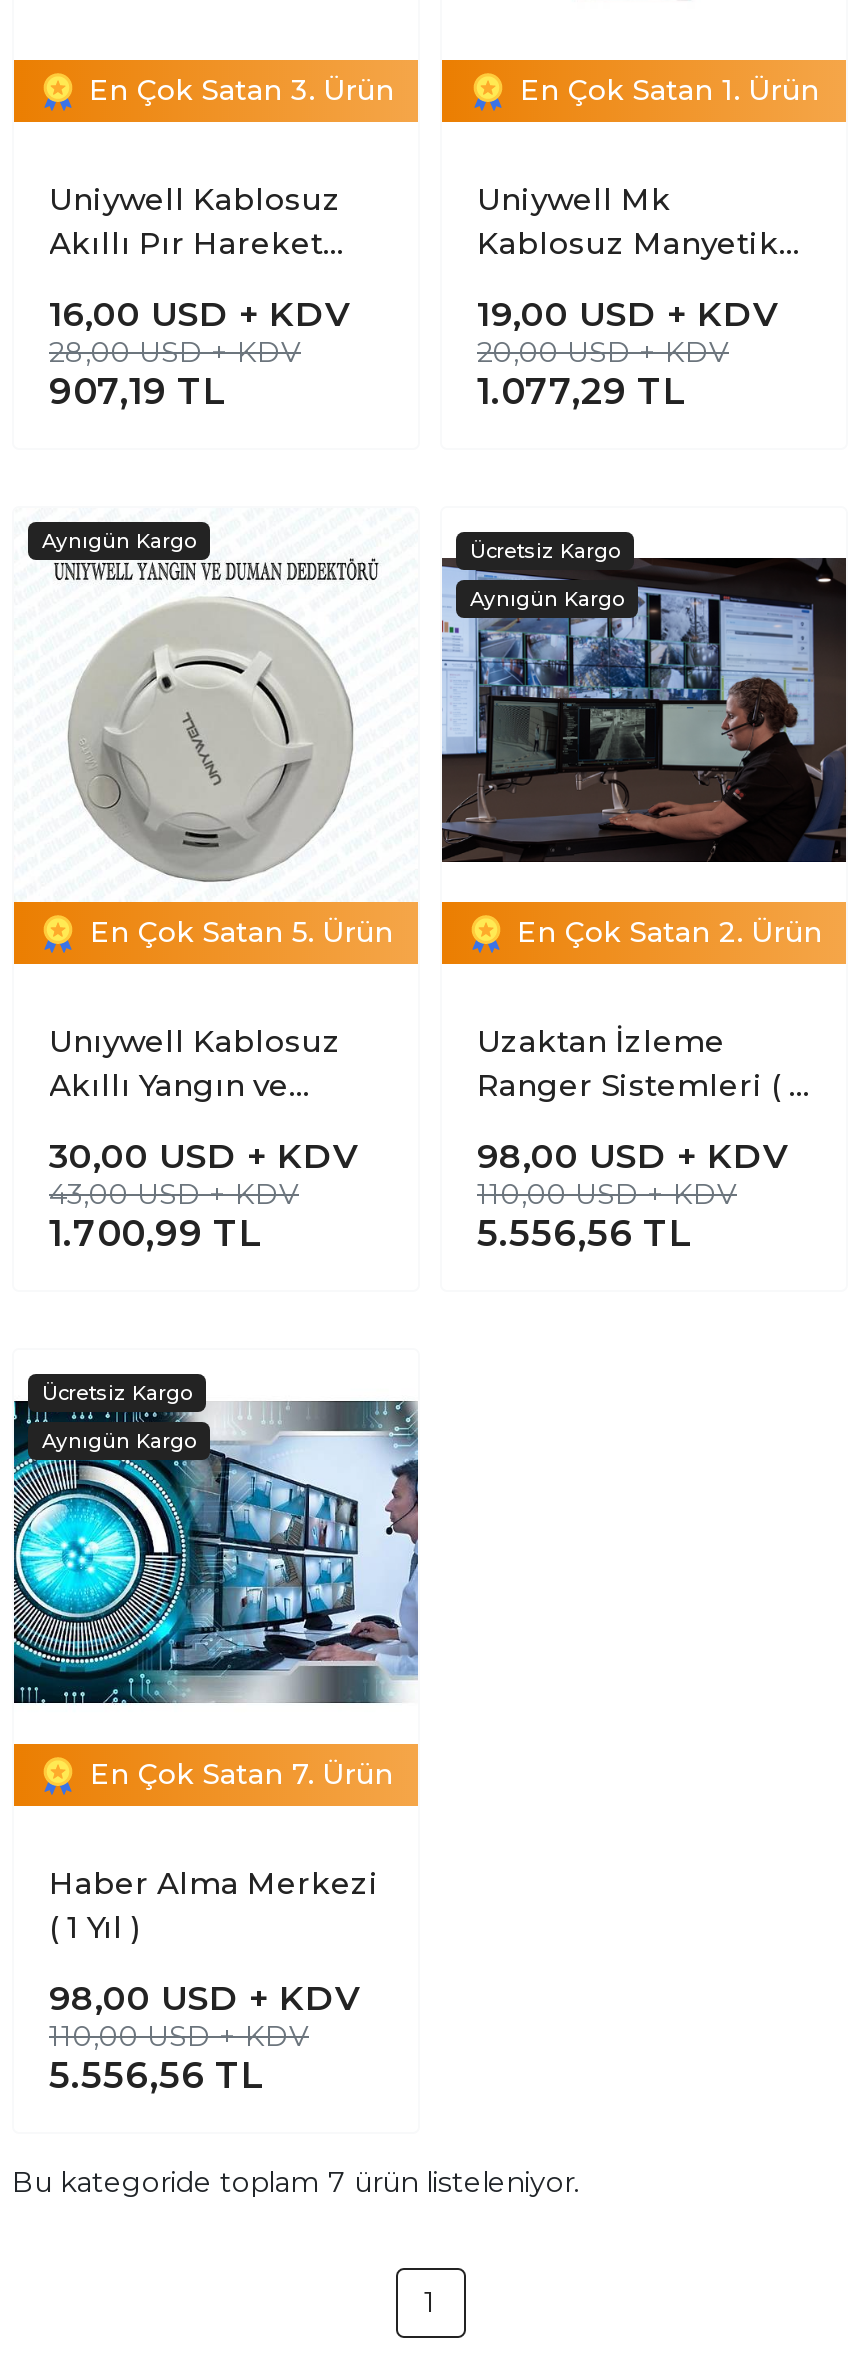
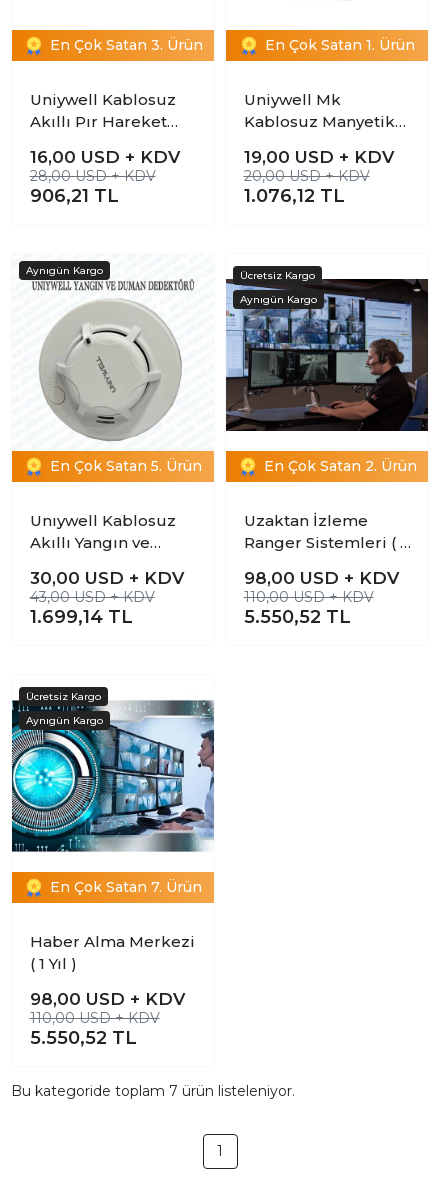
[49,370,227,414] 907,19 TL -> [29,185,118,207] 906,21 TL
[477,370,687,414] 1.077,29 TL -> [243,185,344,207] 1.076,12 TL
[49,1212,263,1256] 1.700,99 TL -> [29,606,132,628] 1.699,14 TL
[477,1212,693,1256] 5.556,56 TL -> [243,606,350,628] 5.550,52 TL
[49,2054,265,2098] 5.556,56 TL -> [29,1027,136,1049] 5.550,52 TL

